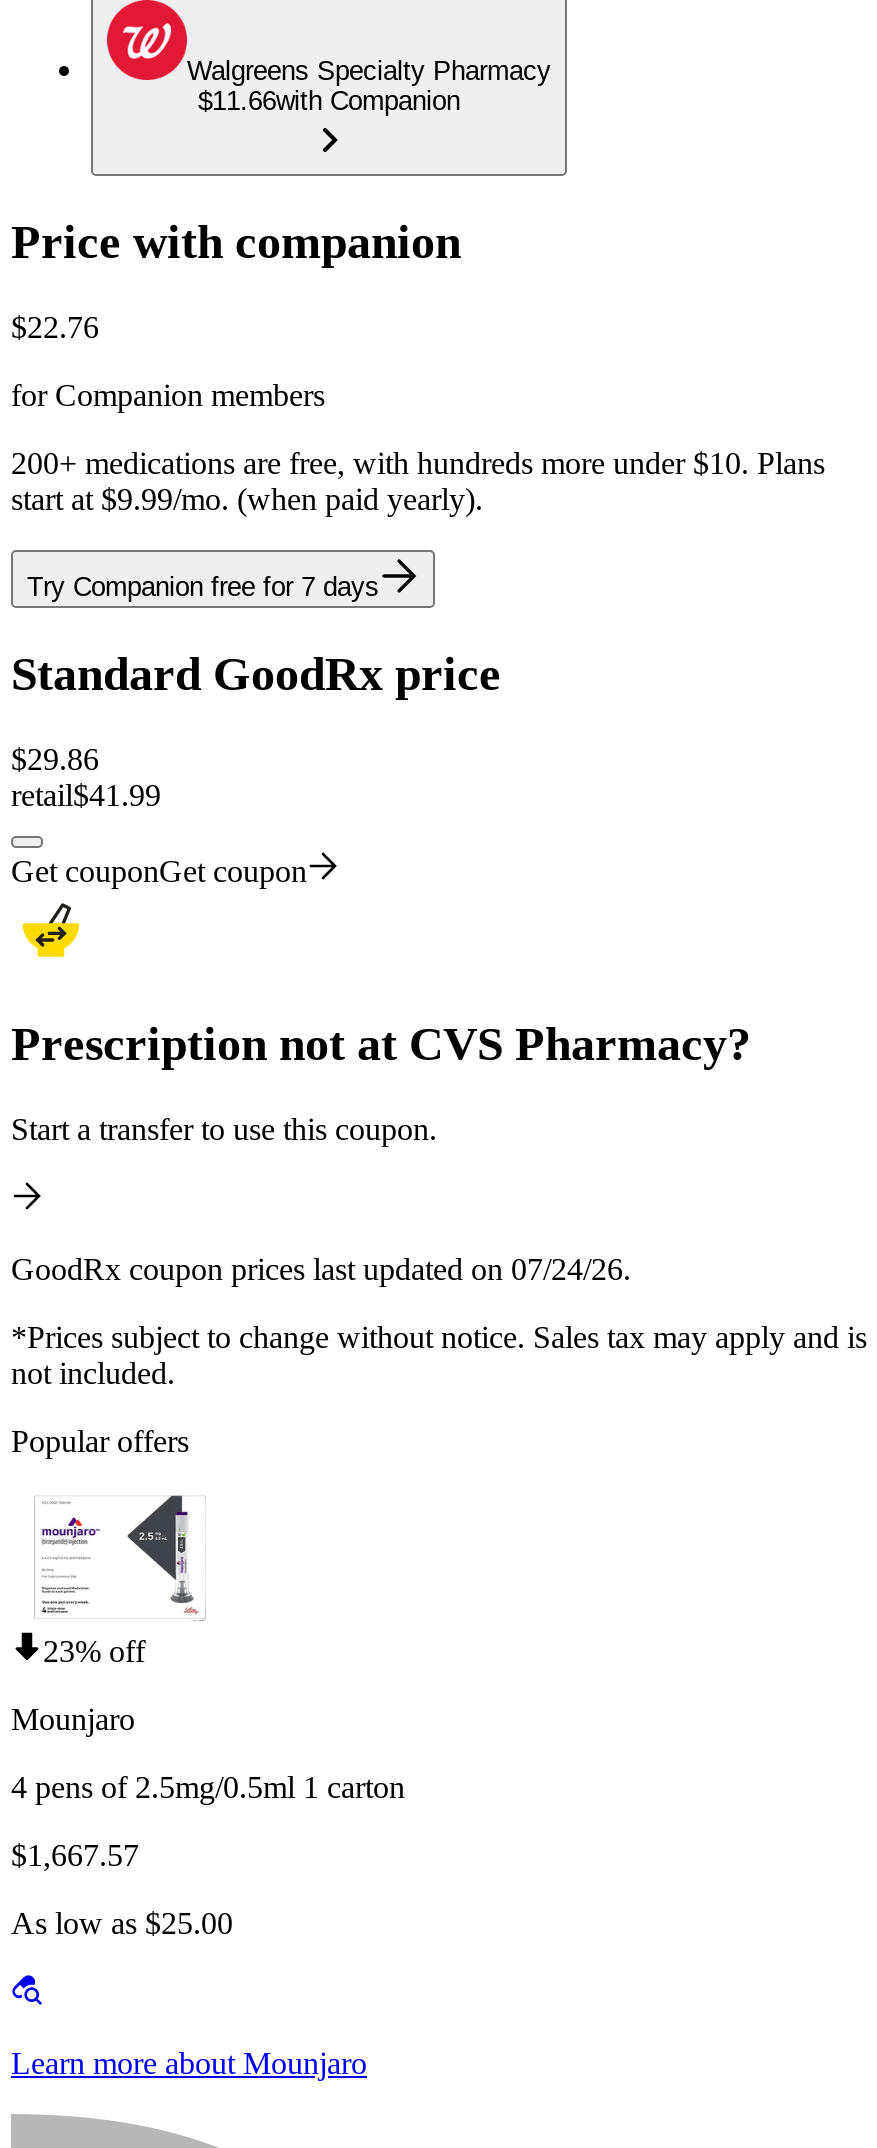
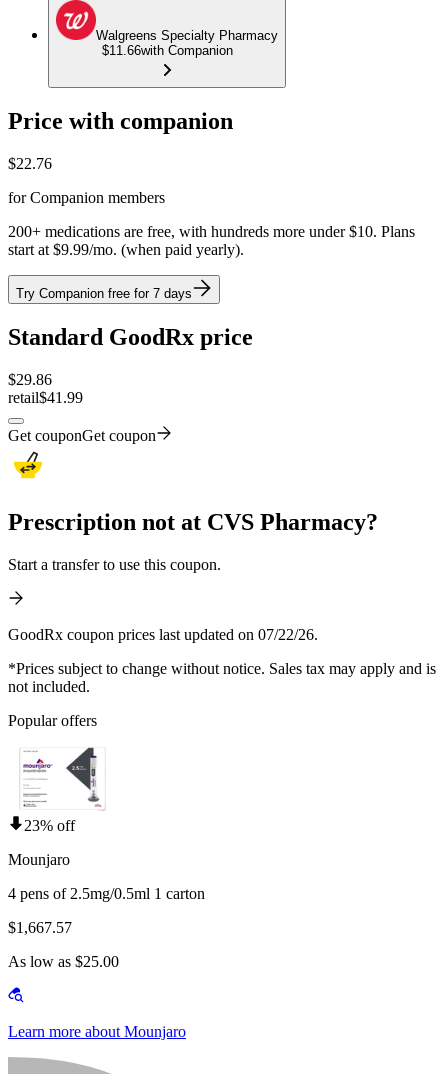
[11,1251,631,1285] GoodRx coupon prices last updated on 07/24/26. -> [8,626,318,643] GoodRx coupon prices last updated on 07/22/26.

